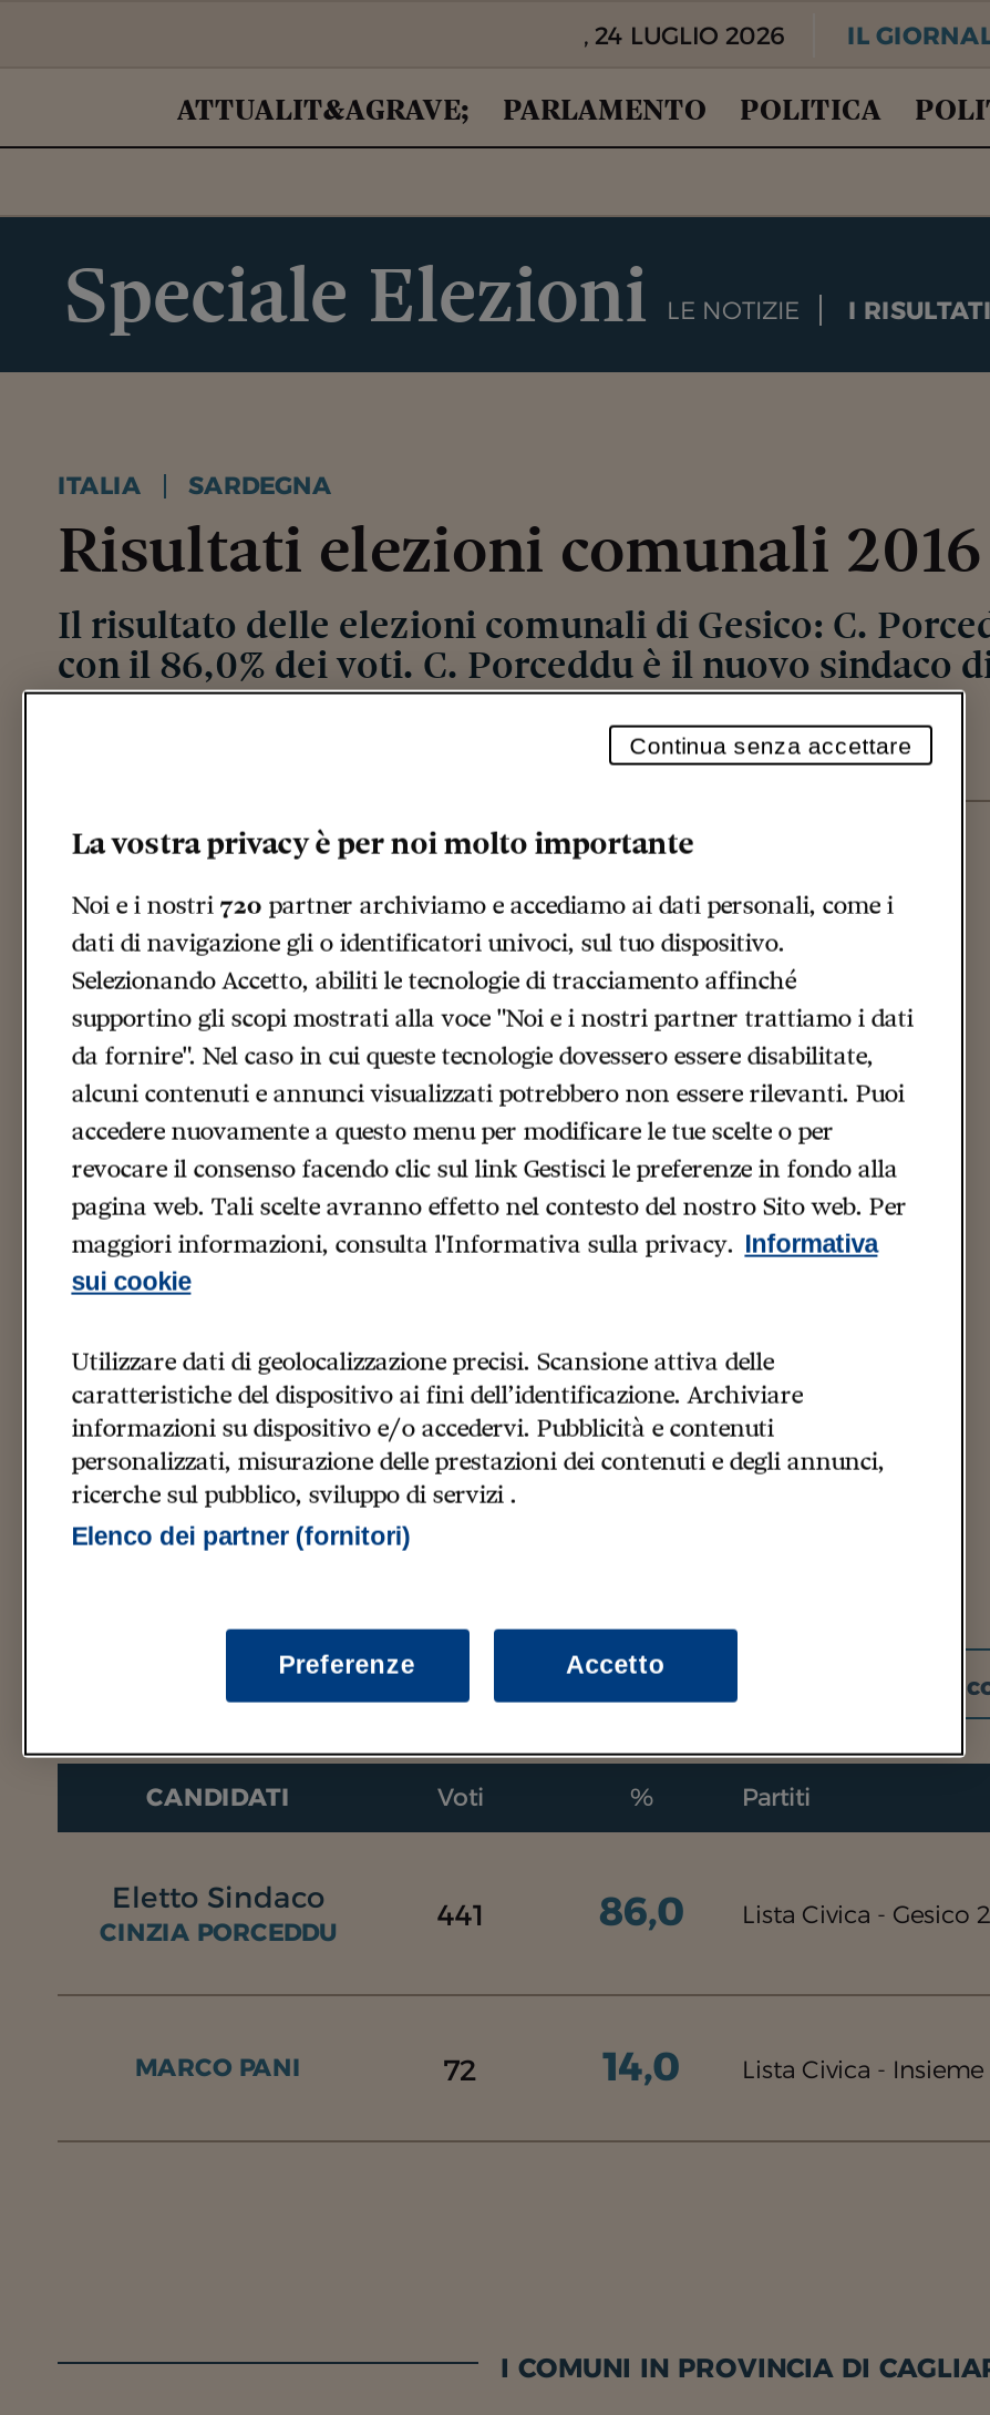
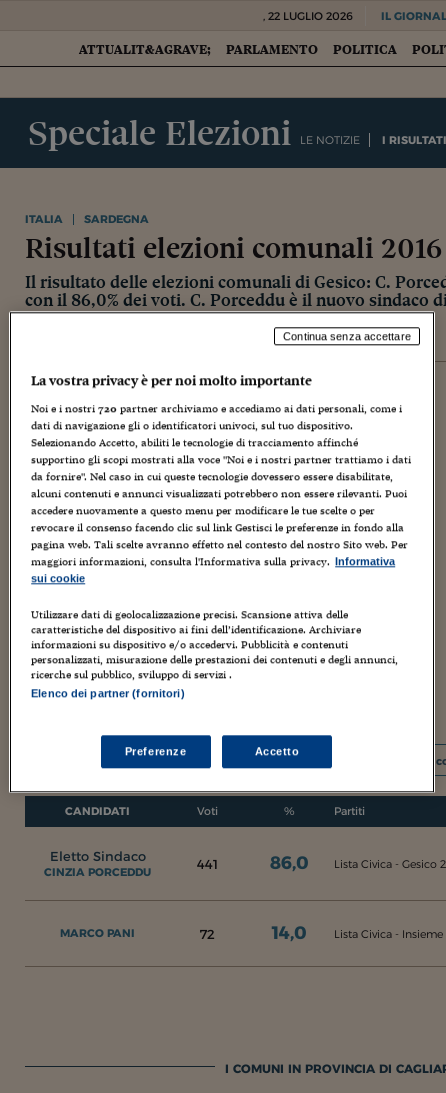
[584,20,785,51] , 24 LUGLIO 2026 -> [263,9,353,23] , 22 LUGLIO 2026

